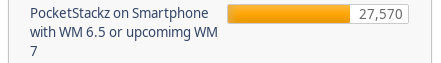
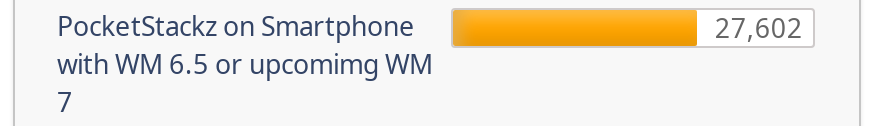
[359,5,403,23] 27,570 -> [715,10,803,46] 27,602

